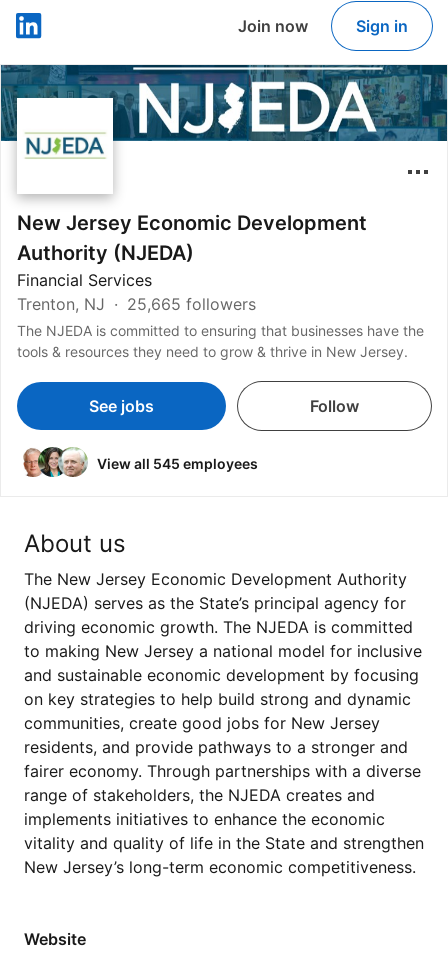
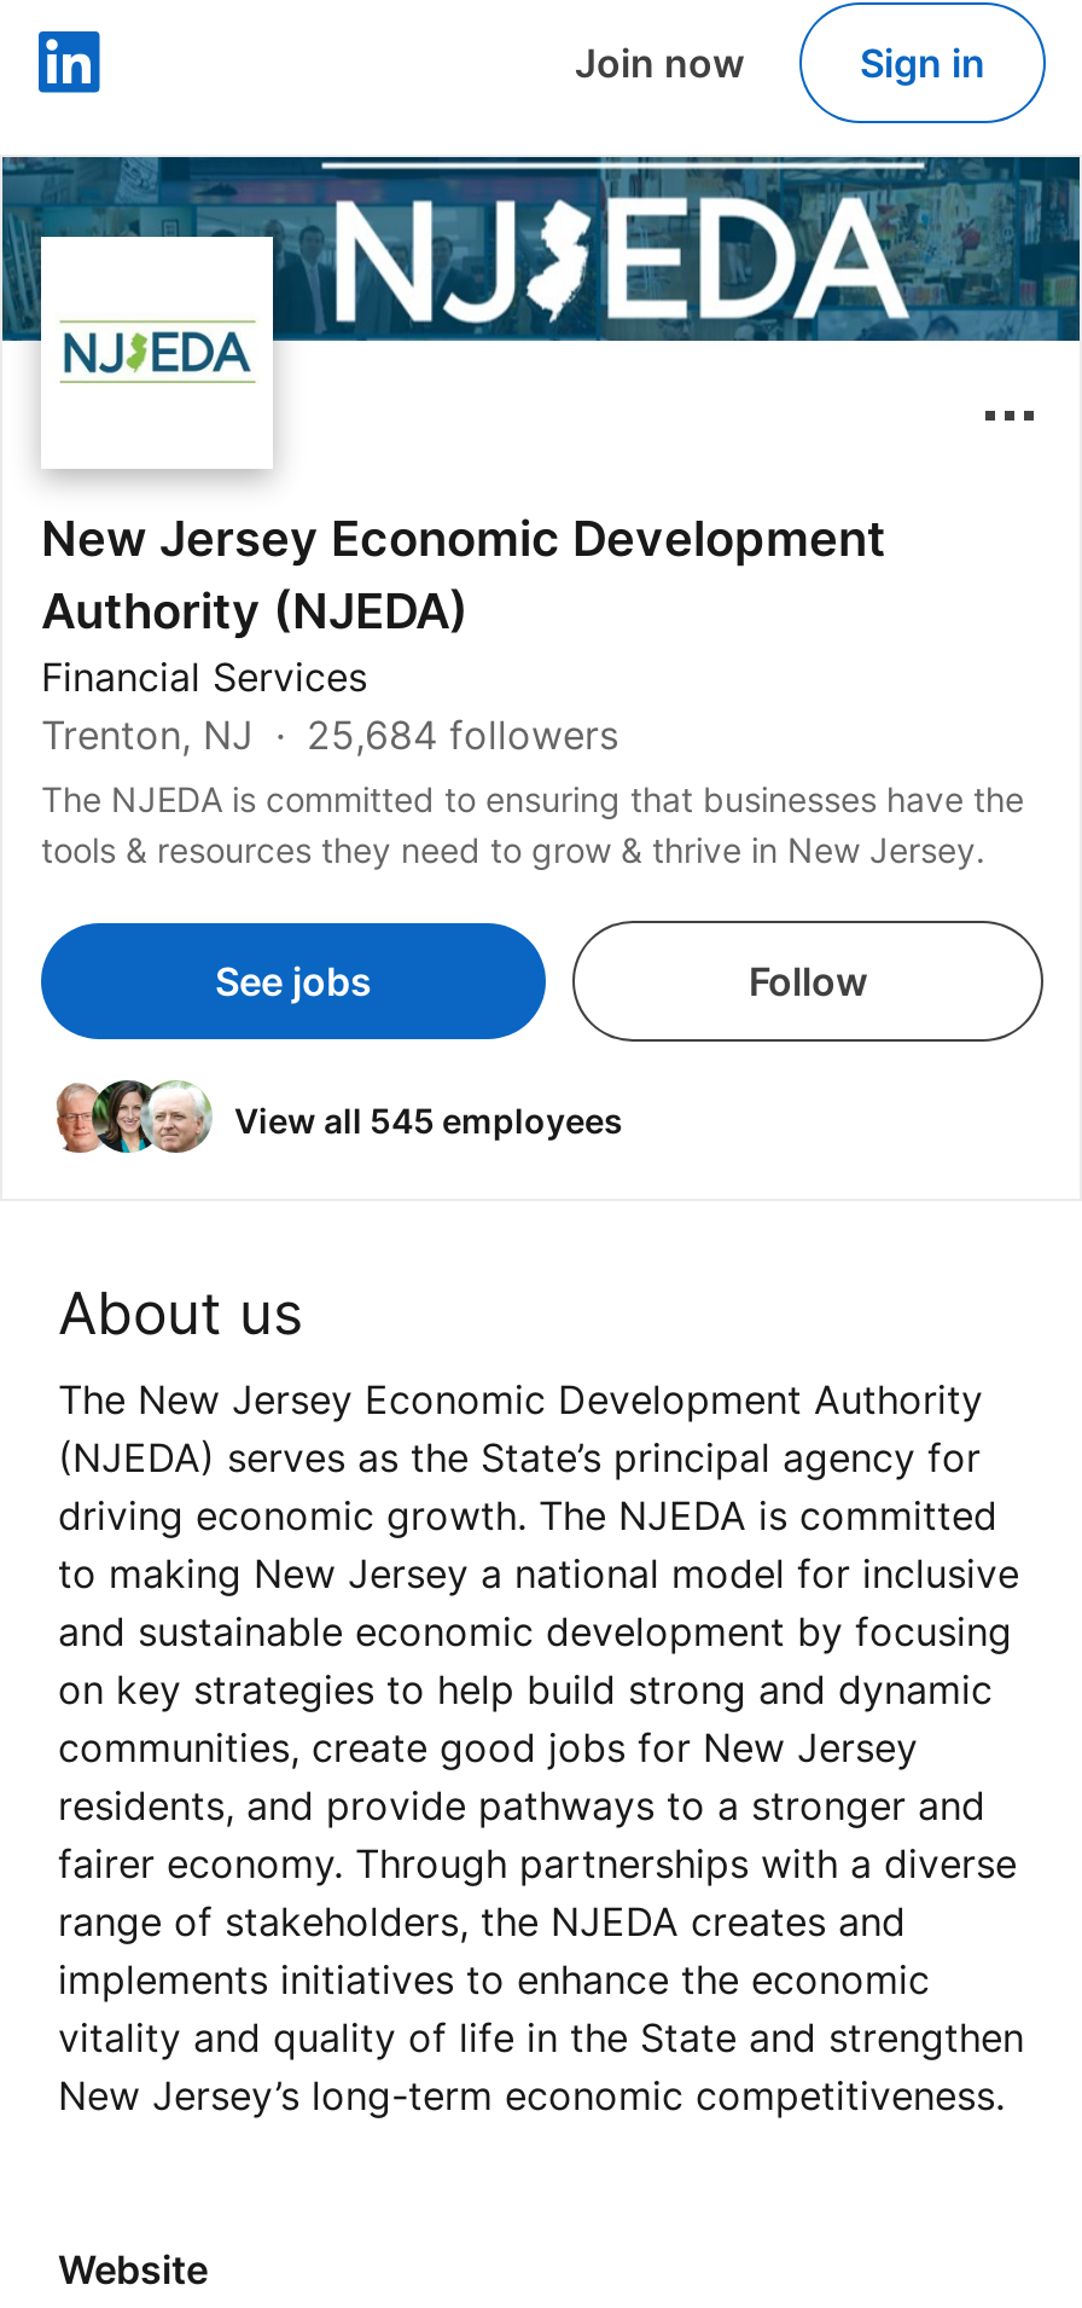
[17,294,256,314] Trenton, NJ 25,665 followers -> [41,711,618,759] Trenton, NJ 25,684 followers

